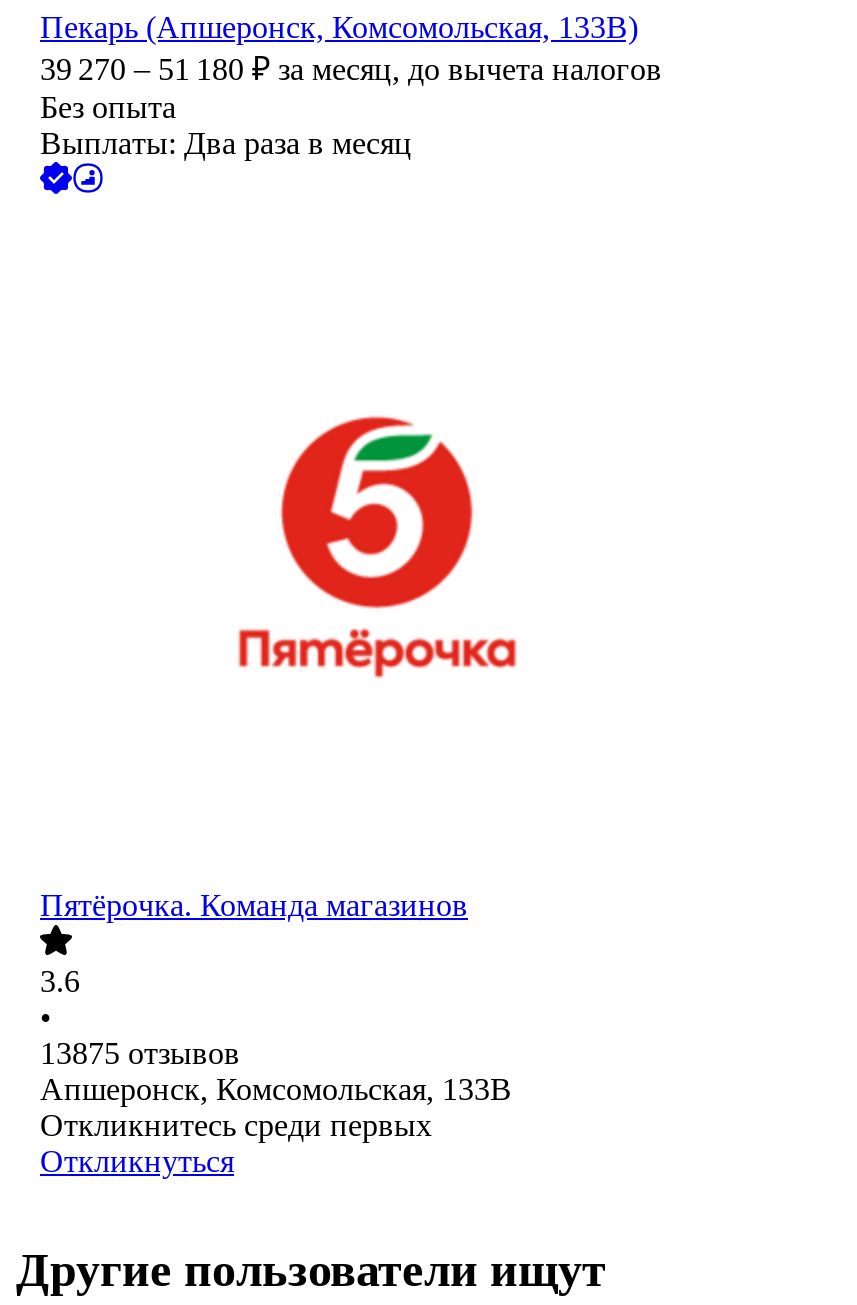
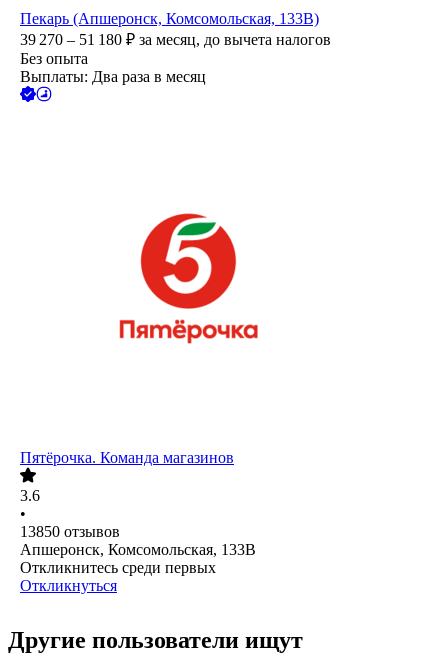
[40,1037,240,1071] 13875 отзывов -> [20,523,120,540] 13850 отзывов

